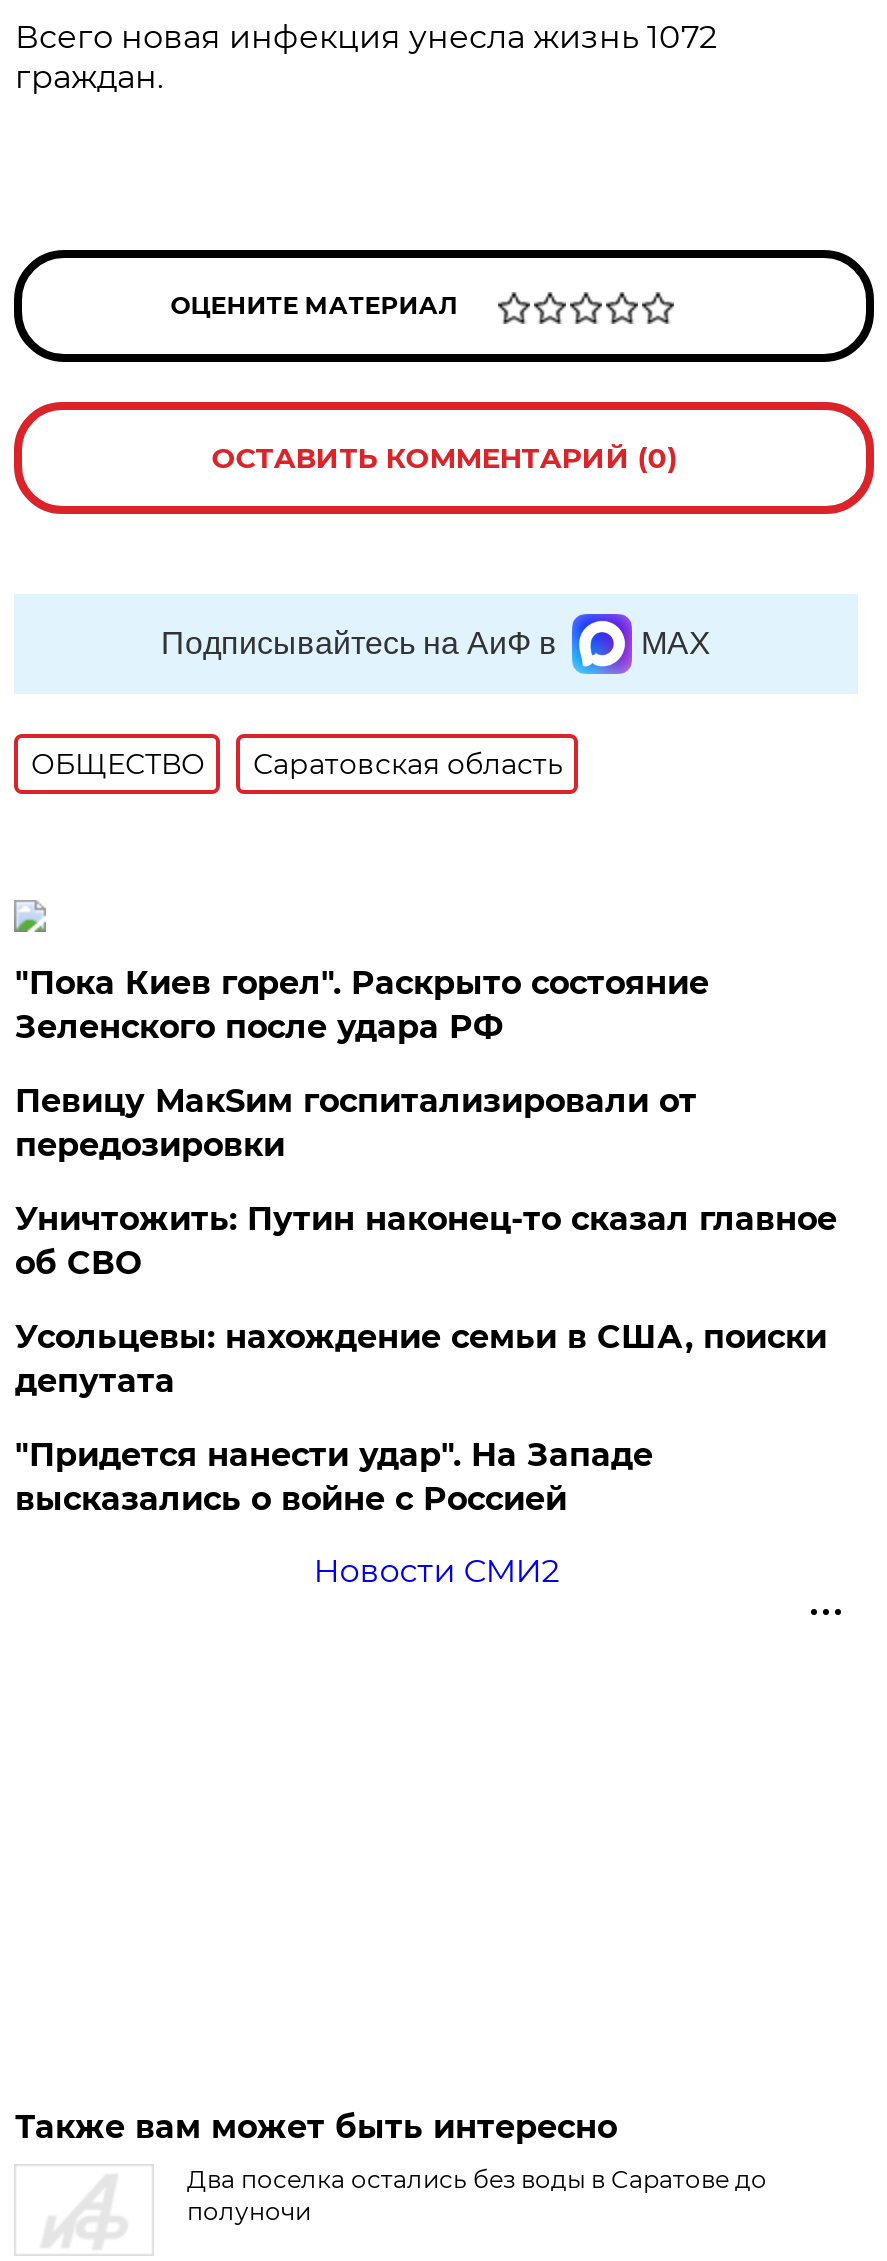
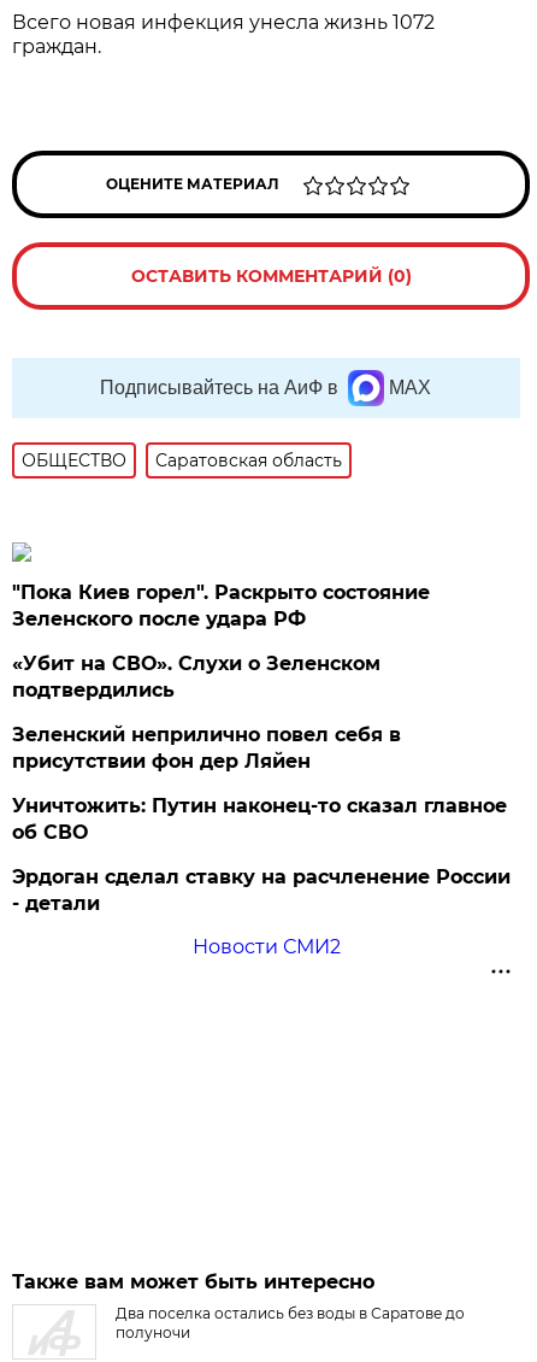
[15,1082,697,1164] Певицу МакSим госпитализировали от | передозировки -> [13,652,401,773] «Убит на СВО». Слухи о Зеленском | подтвердились | Зеленский неприлично повел cебя в | присутствии фон дер Ляйен
moved [15,1200,837,1282] -> [13,794,507,844]: Уничтожить: Путин наконец-то сказал главное | об СВО
[15,1318,827,1518] Усольцевы: нахождение семьи в США, поиски | депутата | "Придется нанести удар". На Западе | высказались о войне с Россией -> [13,865,511,915] Эрдоган сделал ставку на расчленение России | - детали

